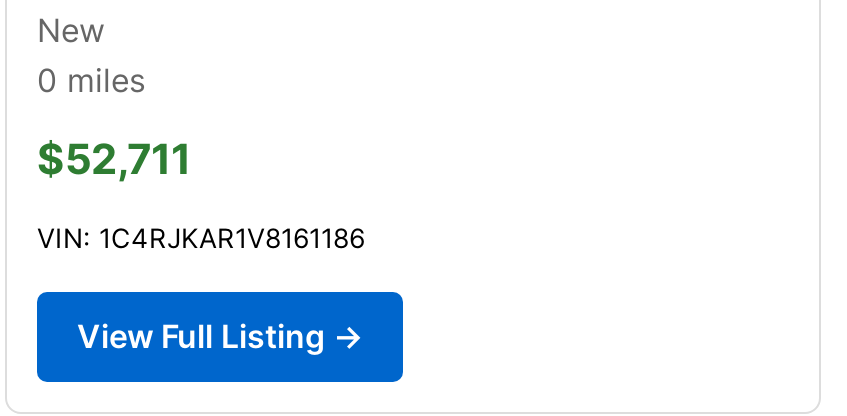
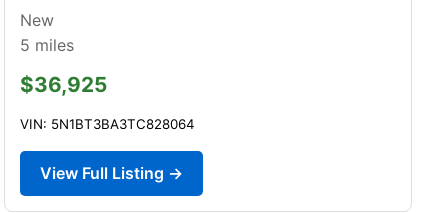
[37,60,145,100] 0 miles -> [20,35,74,55] 5 miles
[37,134,191,184] $52,711 -> [20,72,107,97] $36,925
[37,222,365,254] VIN: 1C4RJKAR1V8161186 -> [20,116,195,132] VIN: 5N1BT3BA3TC828064

